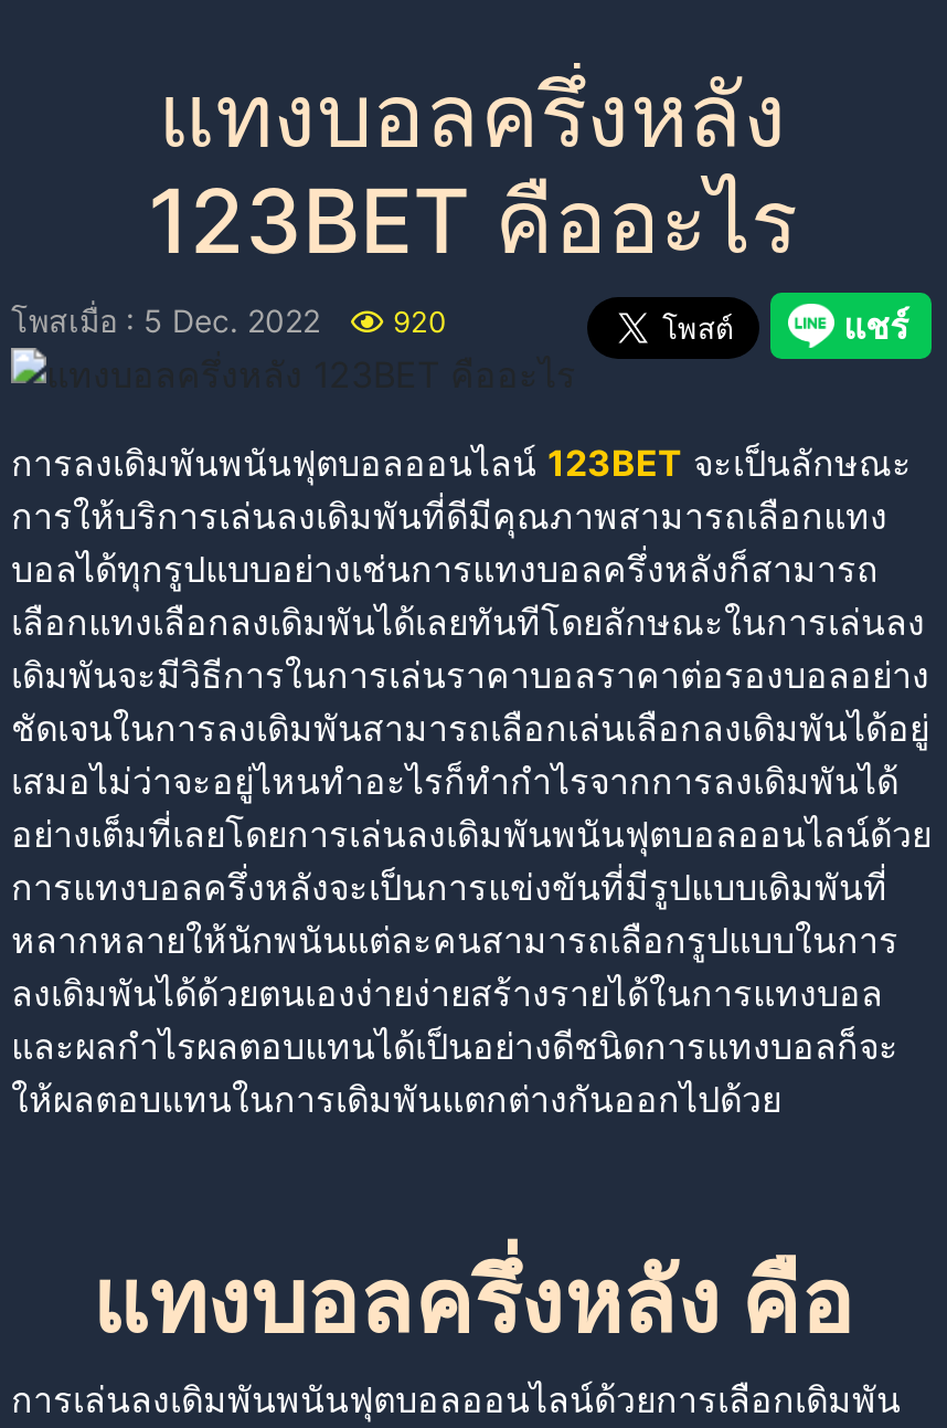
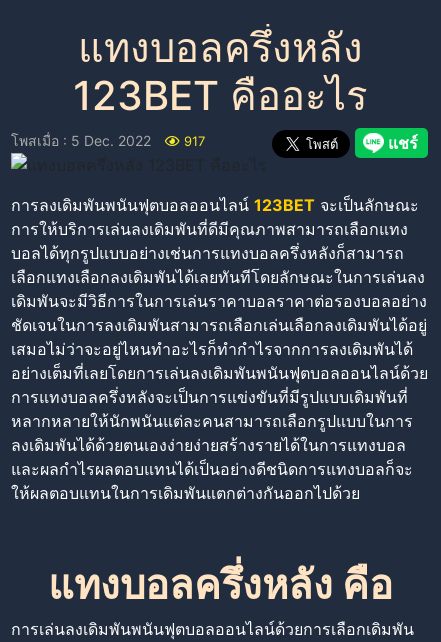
[11,301,446,338] โพสเมื่อ : 5 Dec. 2022 920 -> [11,132,205,149] โพสเมื่อ : 5 Dec. 2022 917

